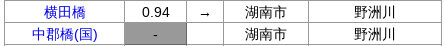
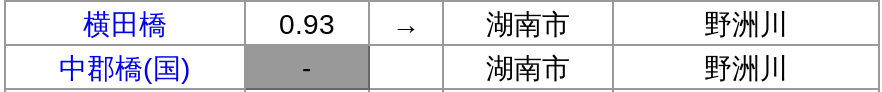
[141,4,169,20] 0.94 -> [279,8,335,40] 0.93

